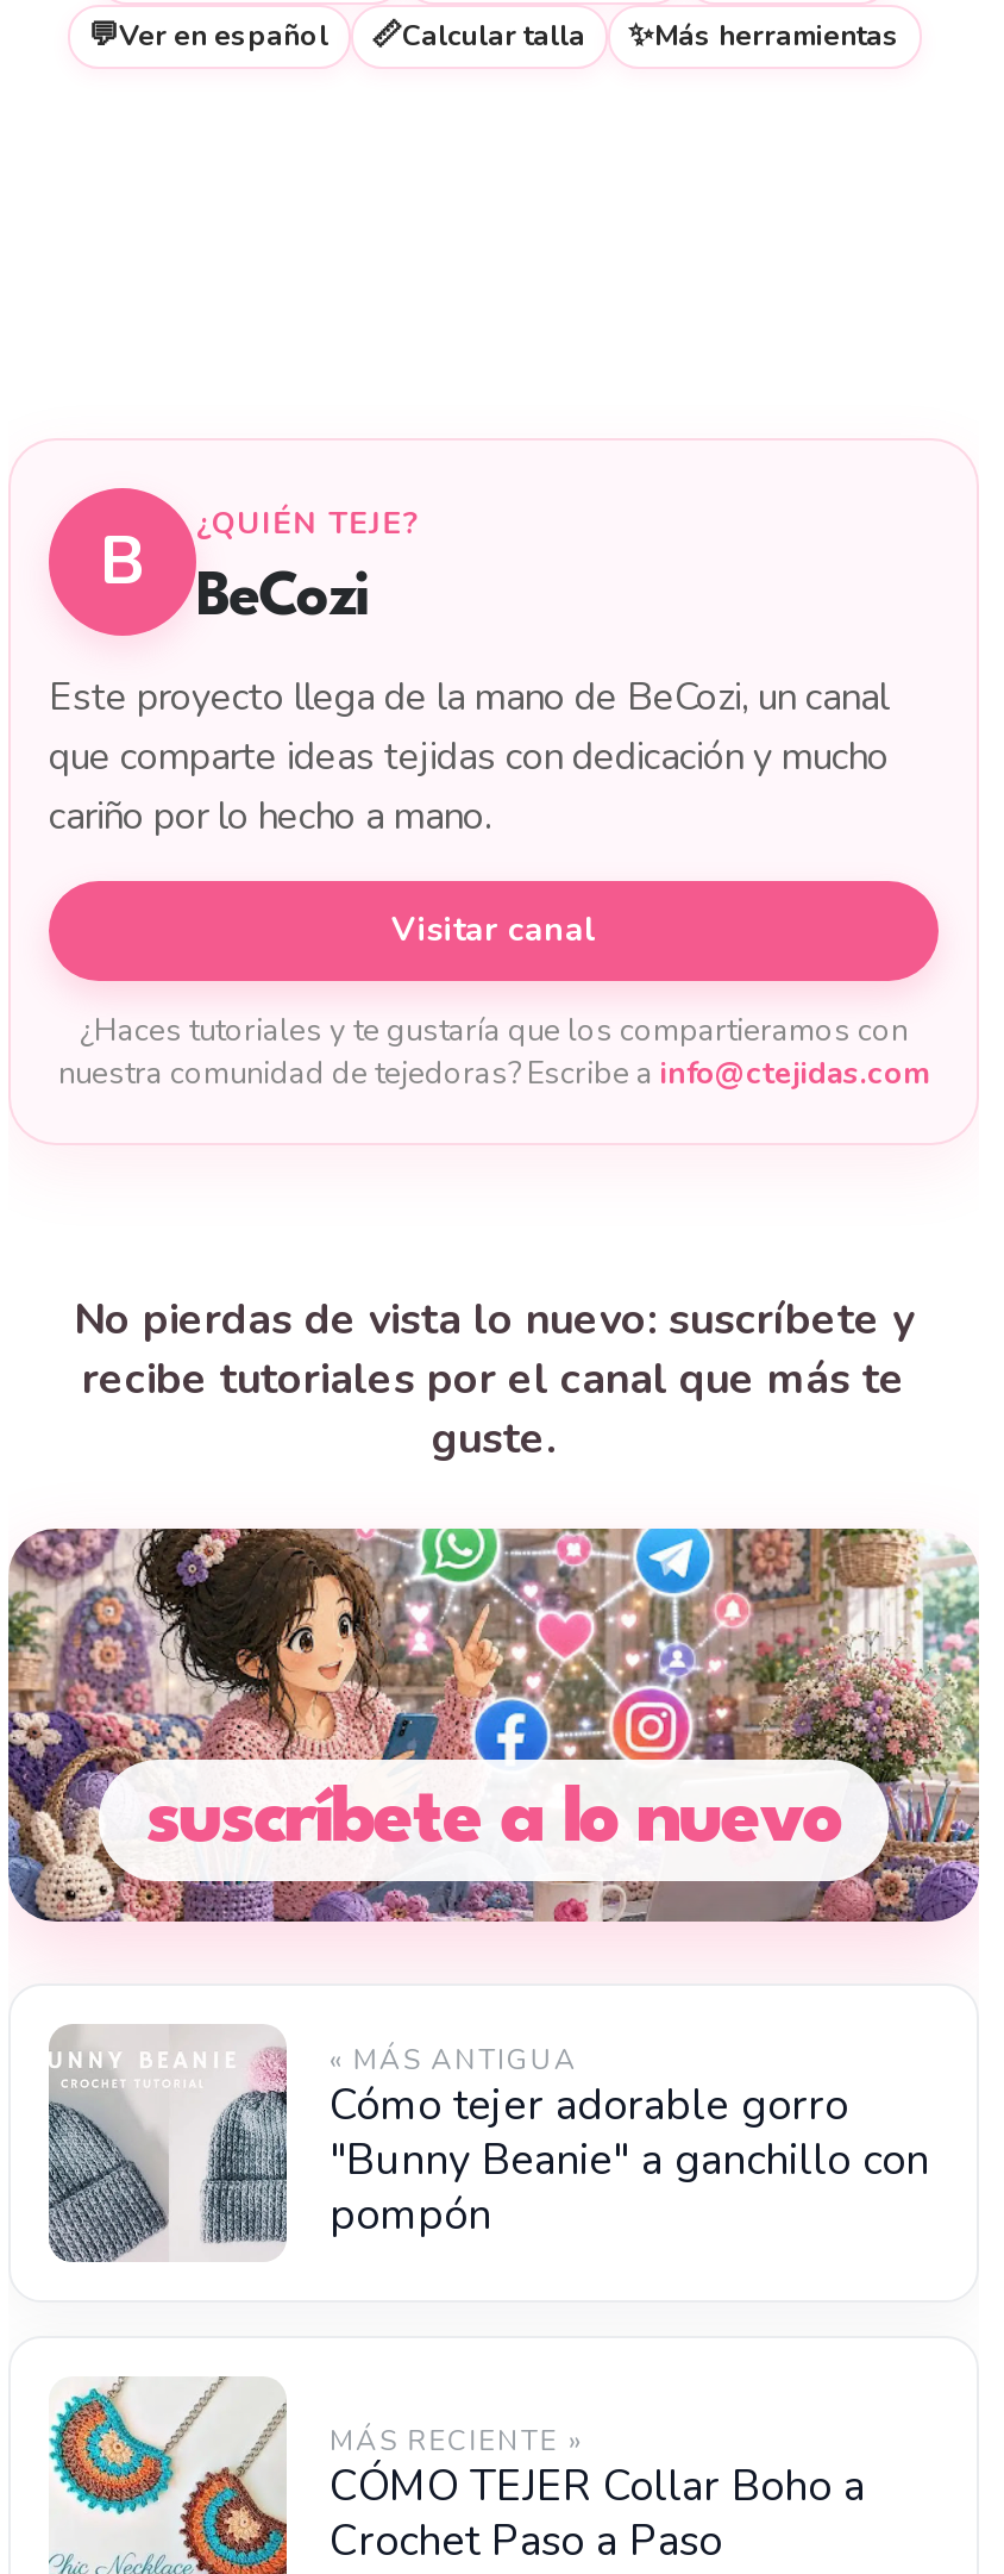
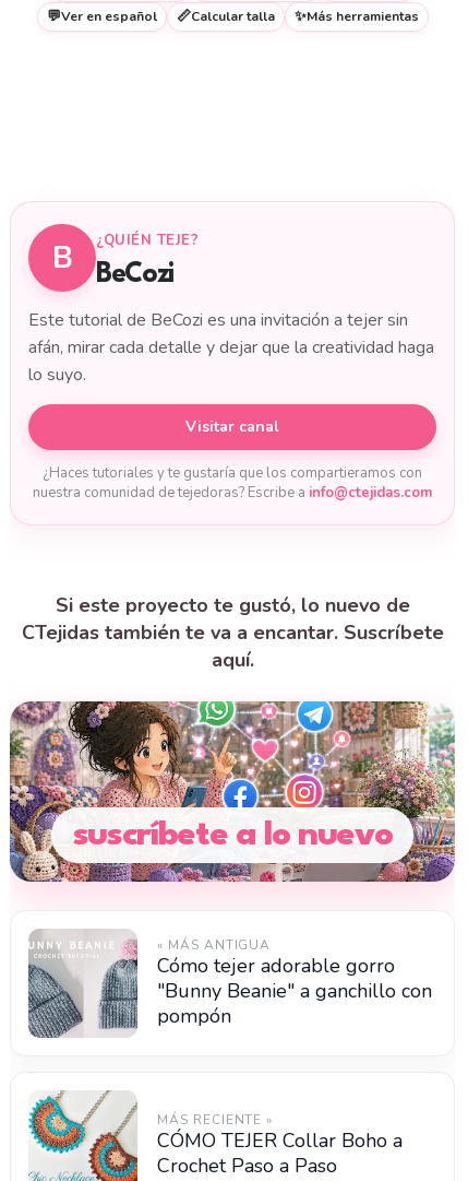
[49,671,889,843] Este proyecto llega de la mano de BeCozi, un canal | que comparte ideas tejidas con dedicación y mucho | cariño por lo hecho a mano. -> [28,308,434,387] Este tutorial de BeCozi es una invitación a tejer sin | afán, mirar cada detalle y dejar que la creatividad haga | lo suyo.
[74,1290,914,1467] No pierdas de vista lo nuevo: suscríbete y | recibe tutoriales por el canal que más te | guste. -> [21,592,443,673] Si este proyecto te gustó, lo nuevo de | CTejidas también te va a encantar. Suscríbete | aquí.

